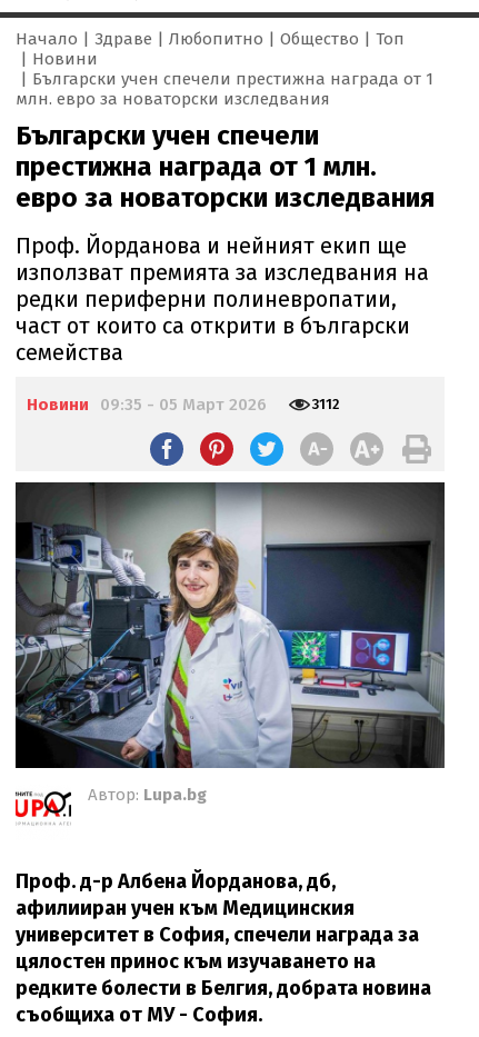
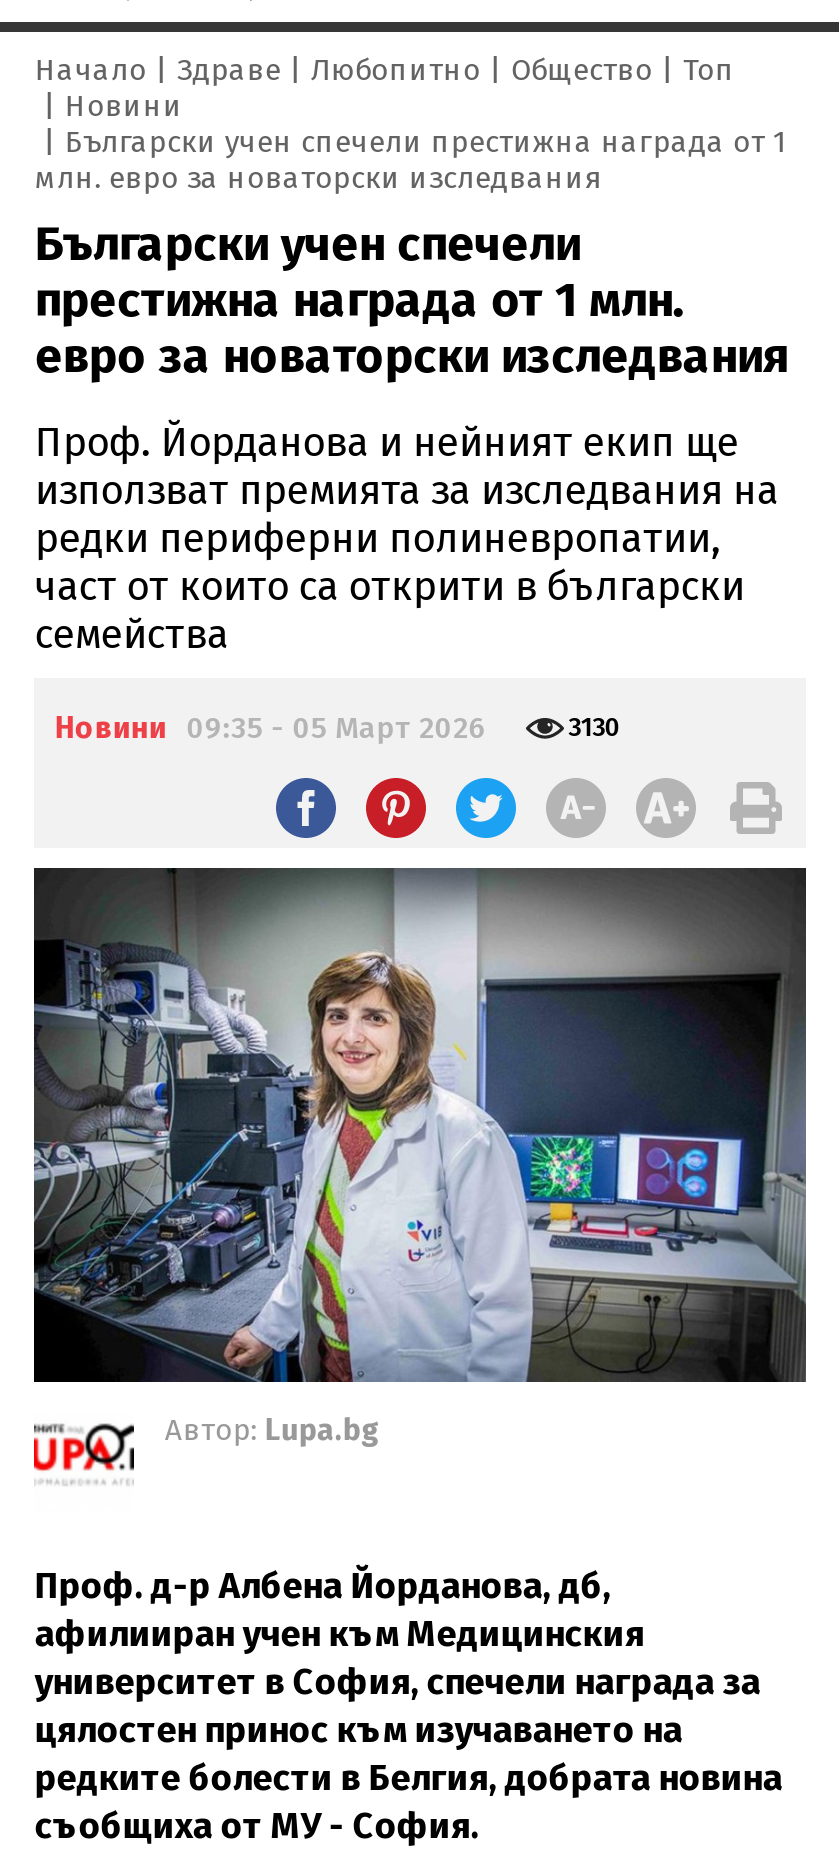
[313,396,339,413] 3112 -> [569,712,621,742] 3130

